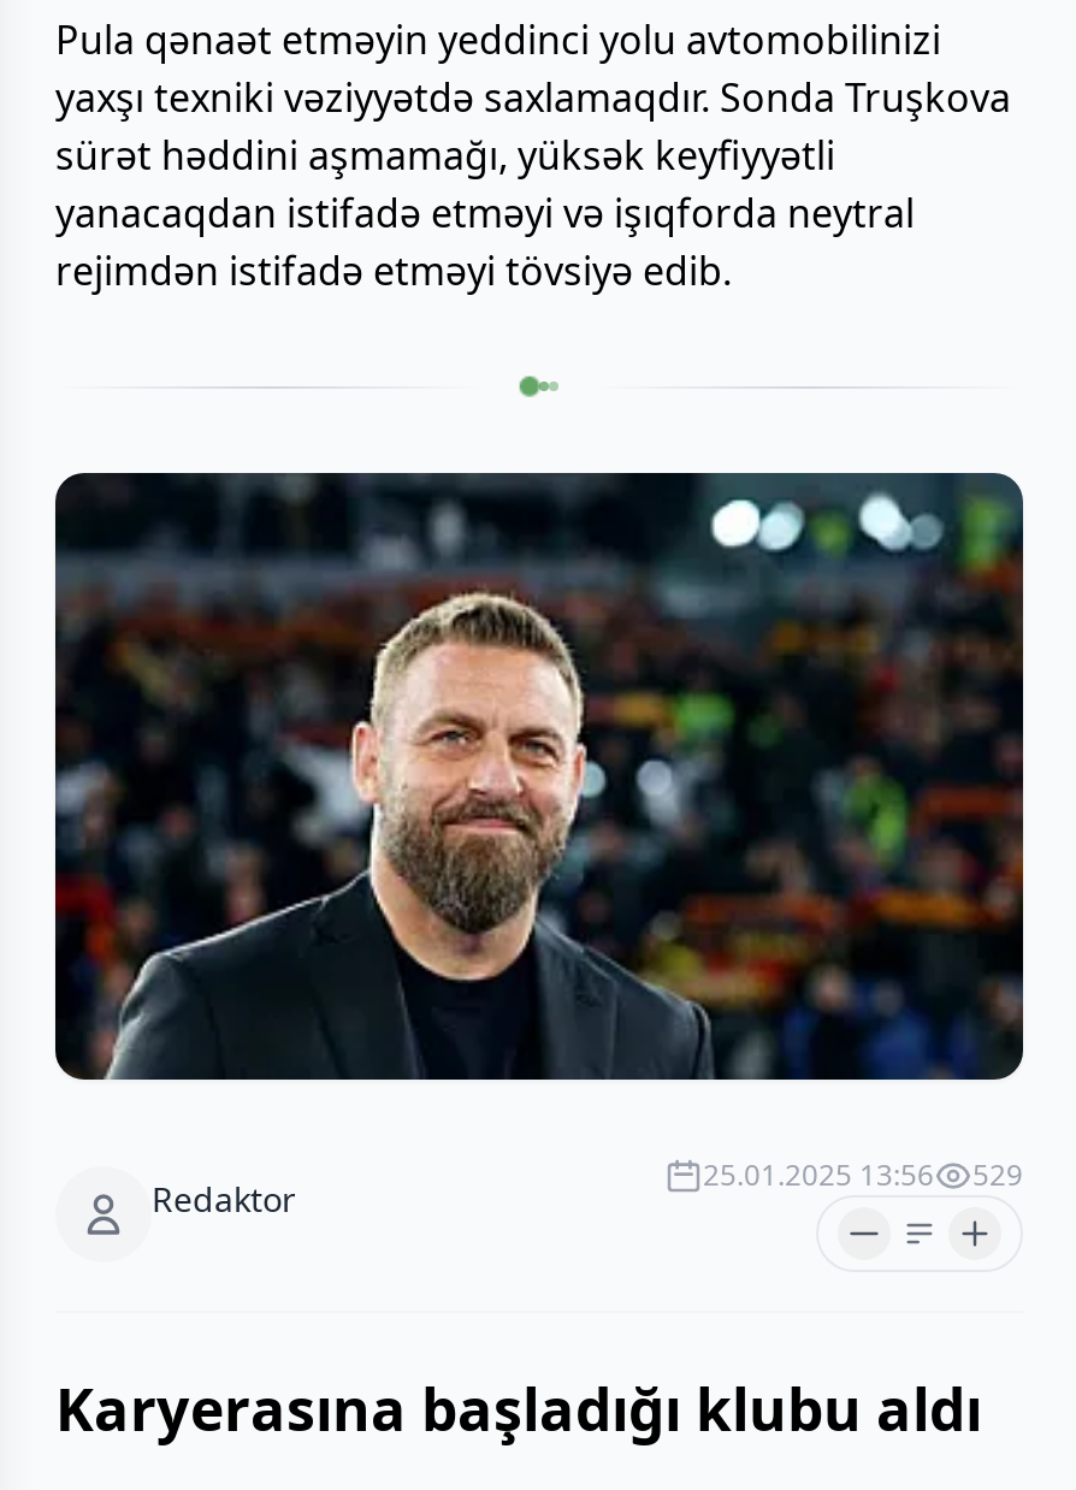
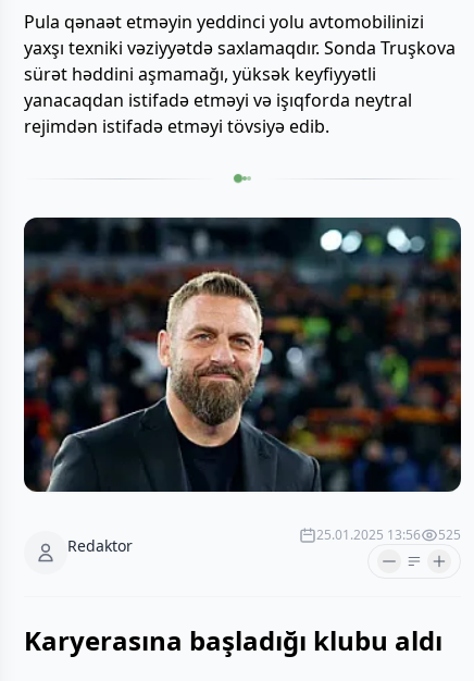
[703,1155,1023,1196] 25.01.2025 13:56 529 -> [316,526,461,544] 25.01.2025 13:56 525

